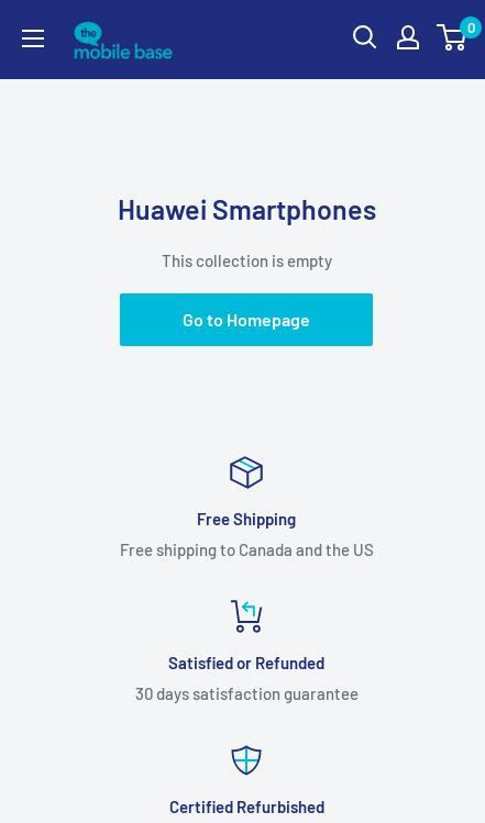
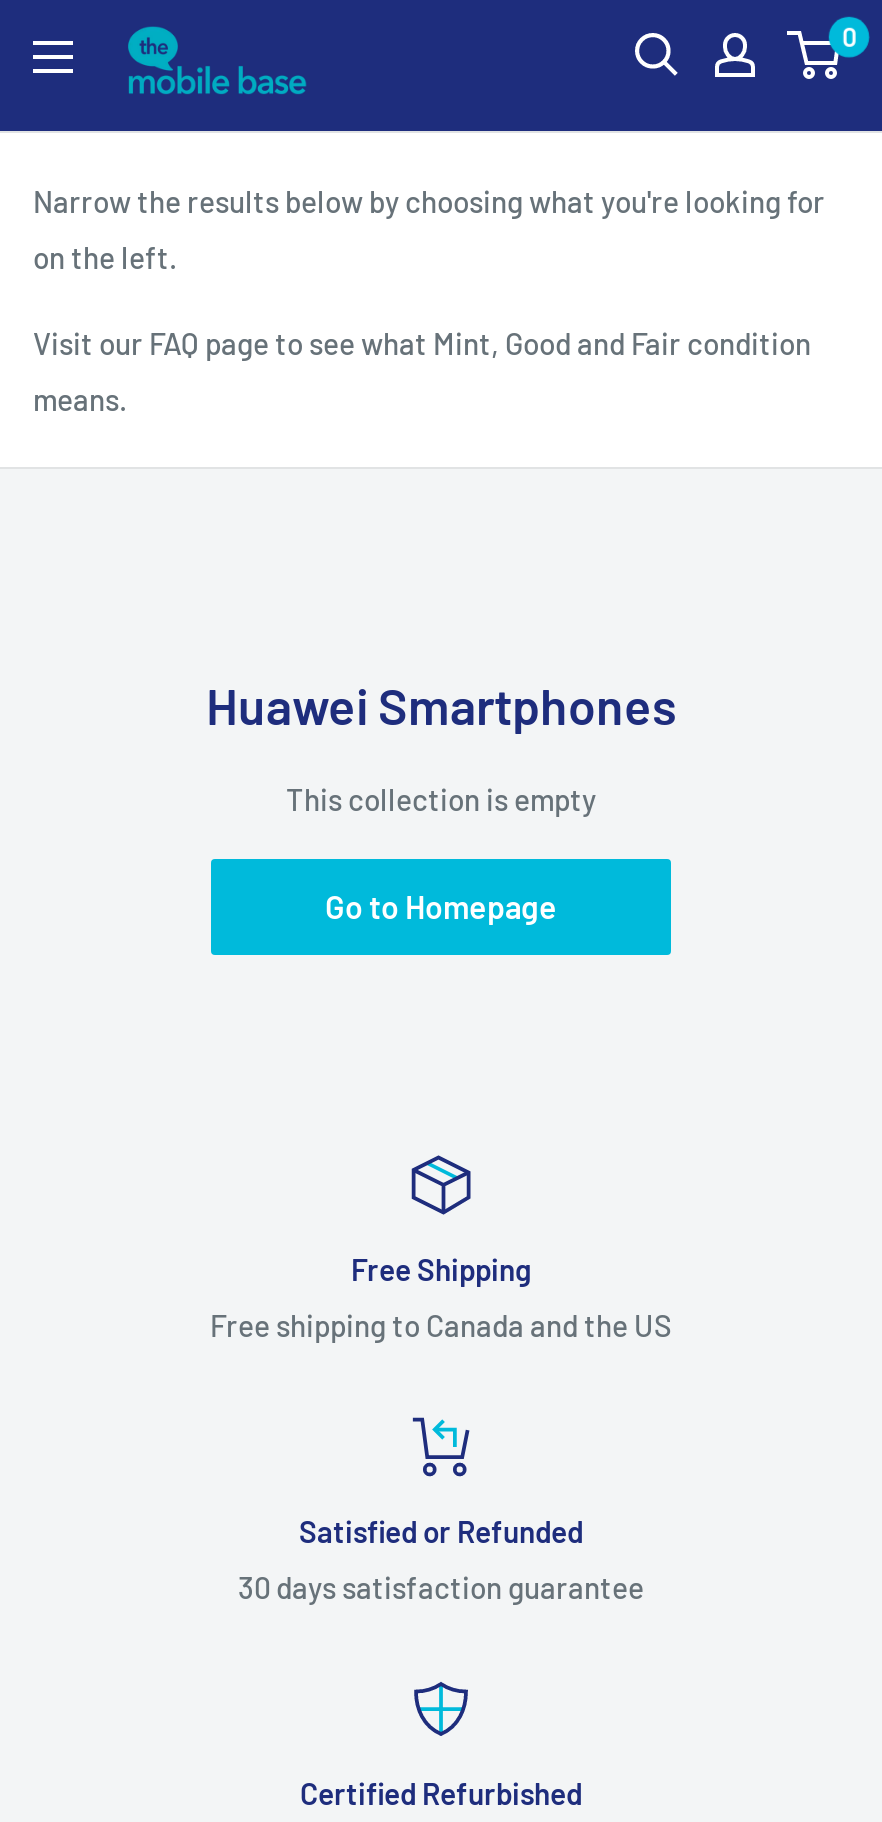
none -> [33,183,825,417] Narrow the results below by choosing what you're looking for | on the left. | Visit our FAQ page to see what Mint, Good and Fair condition | means.

